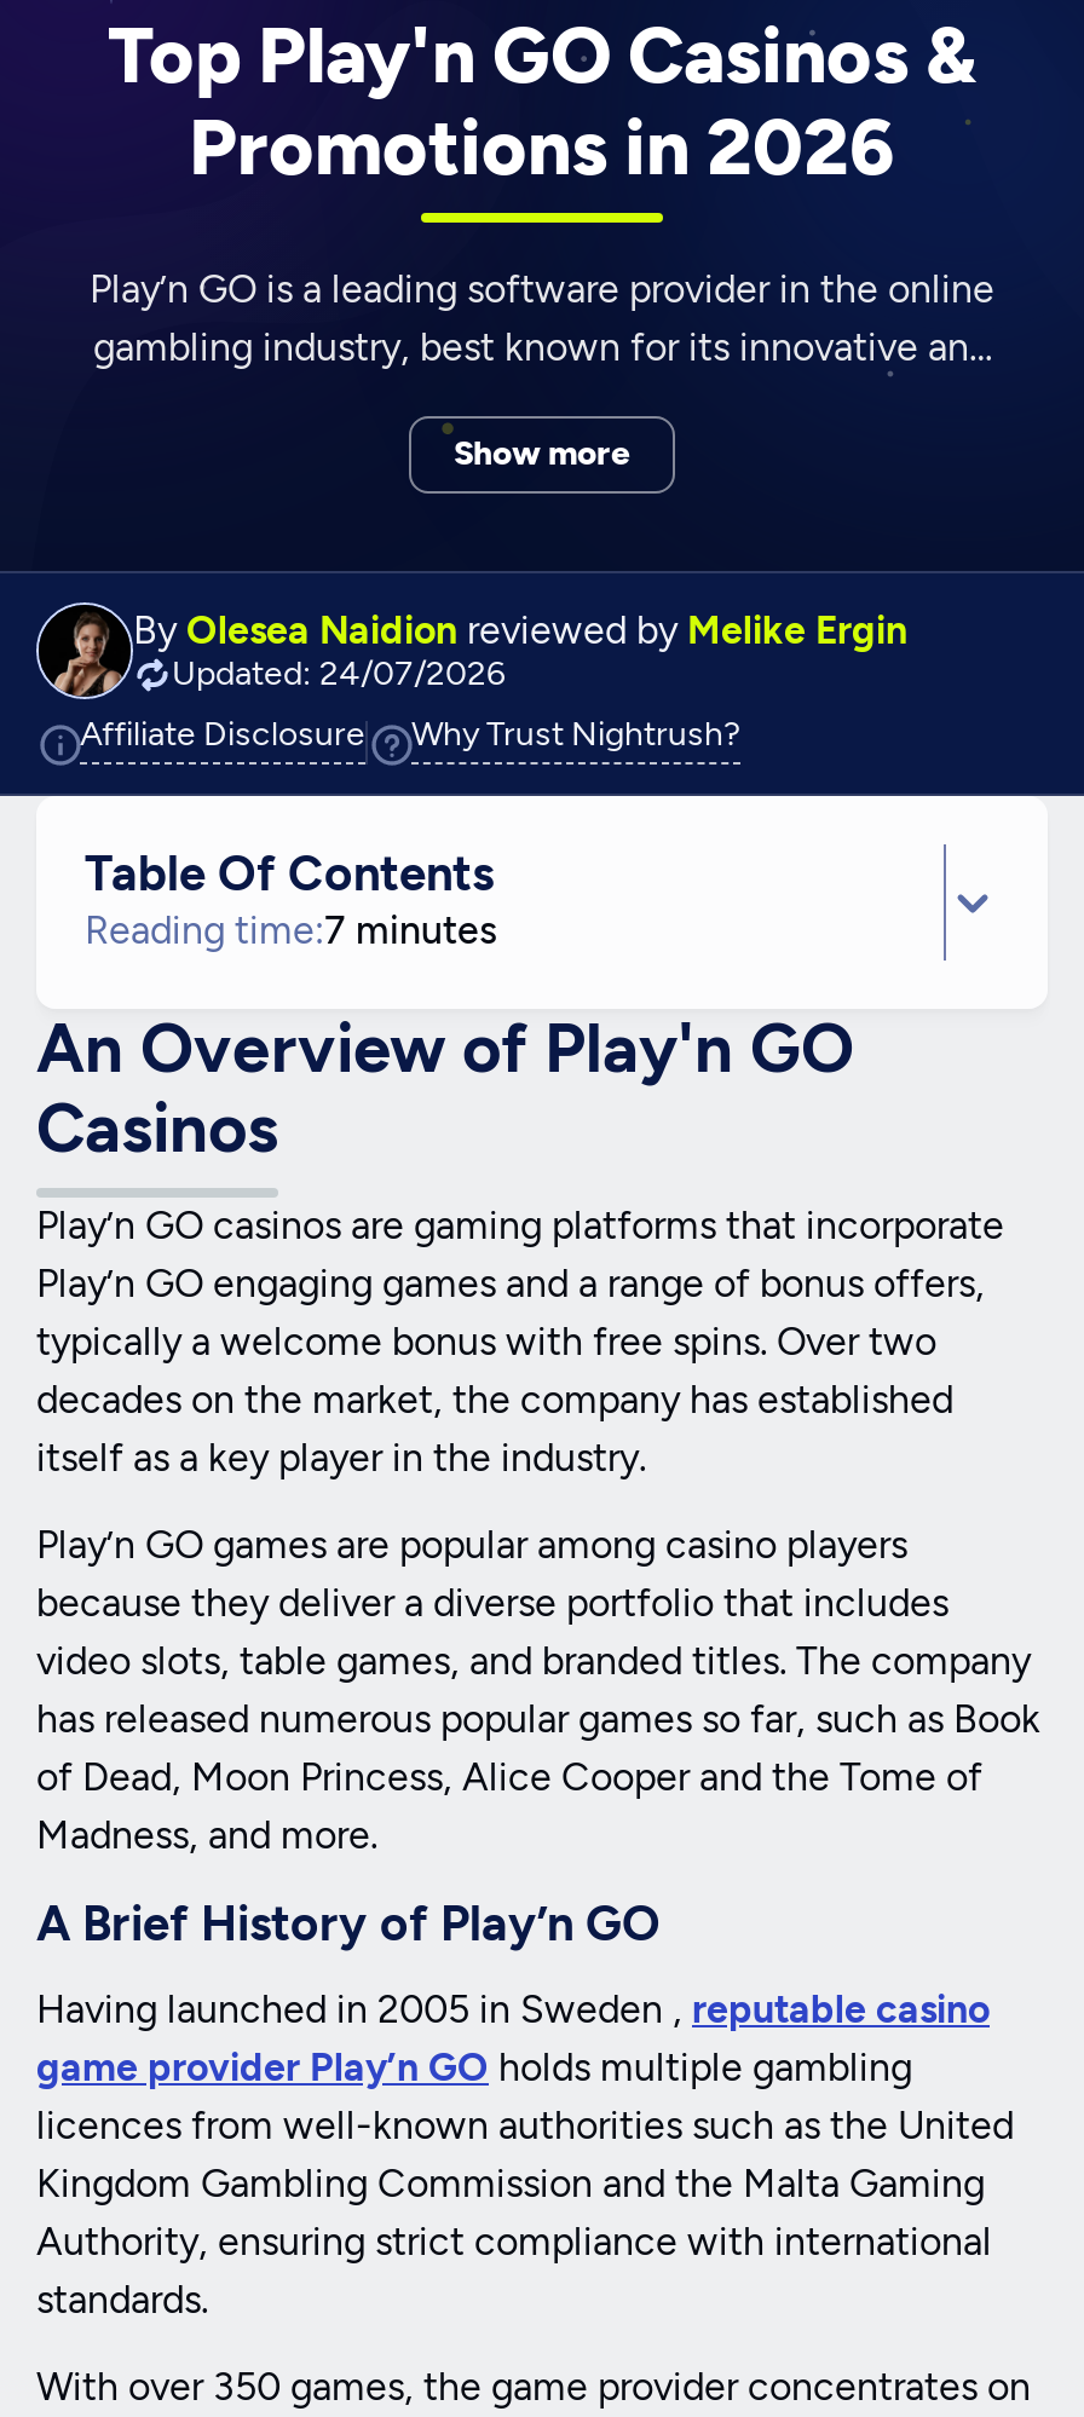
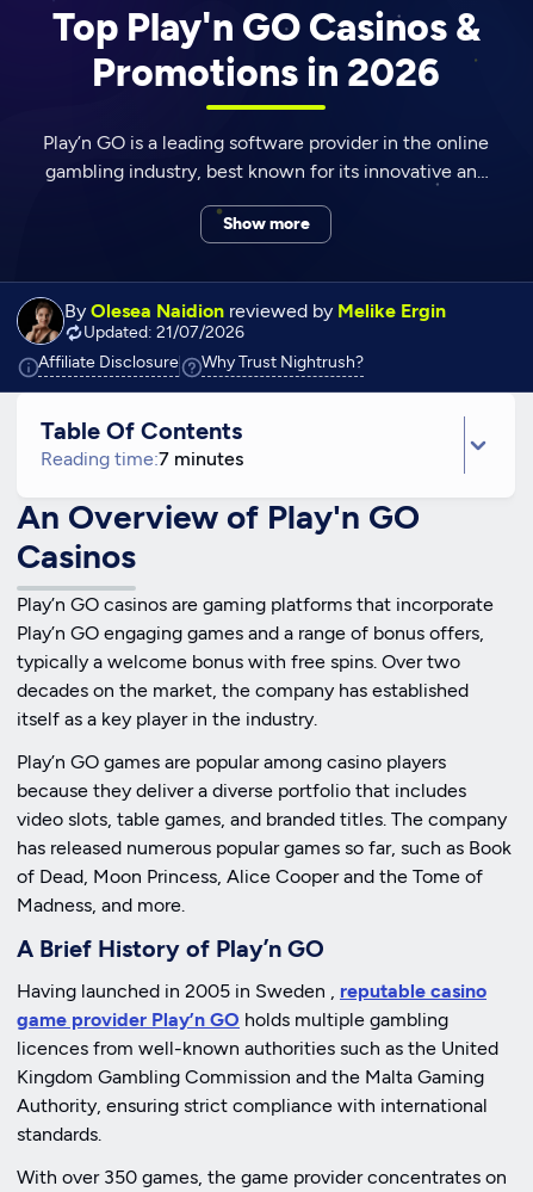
[172,653,506,694] Updated: 24/07/2026 -> [83,322,244,342] Updated: 21/07/2026

